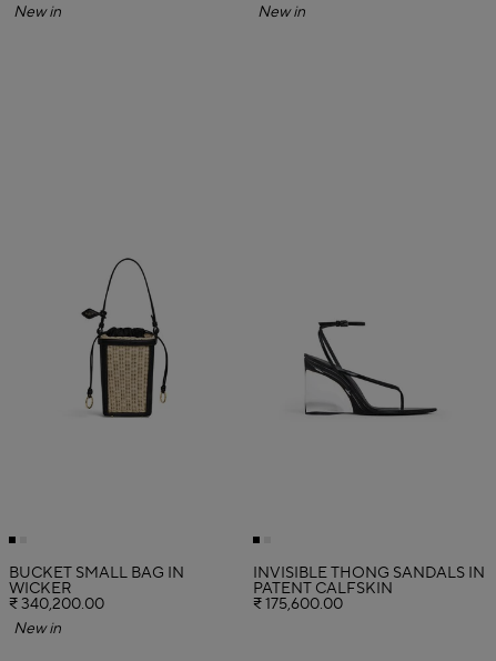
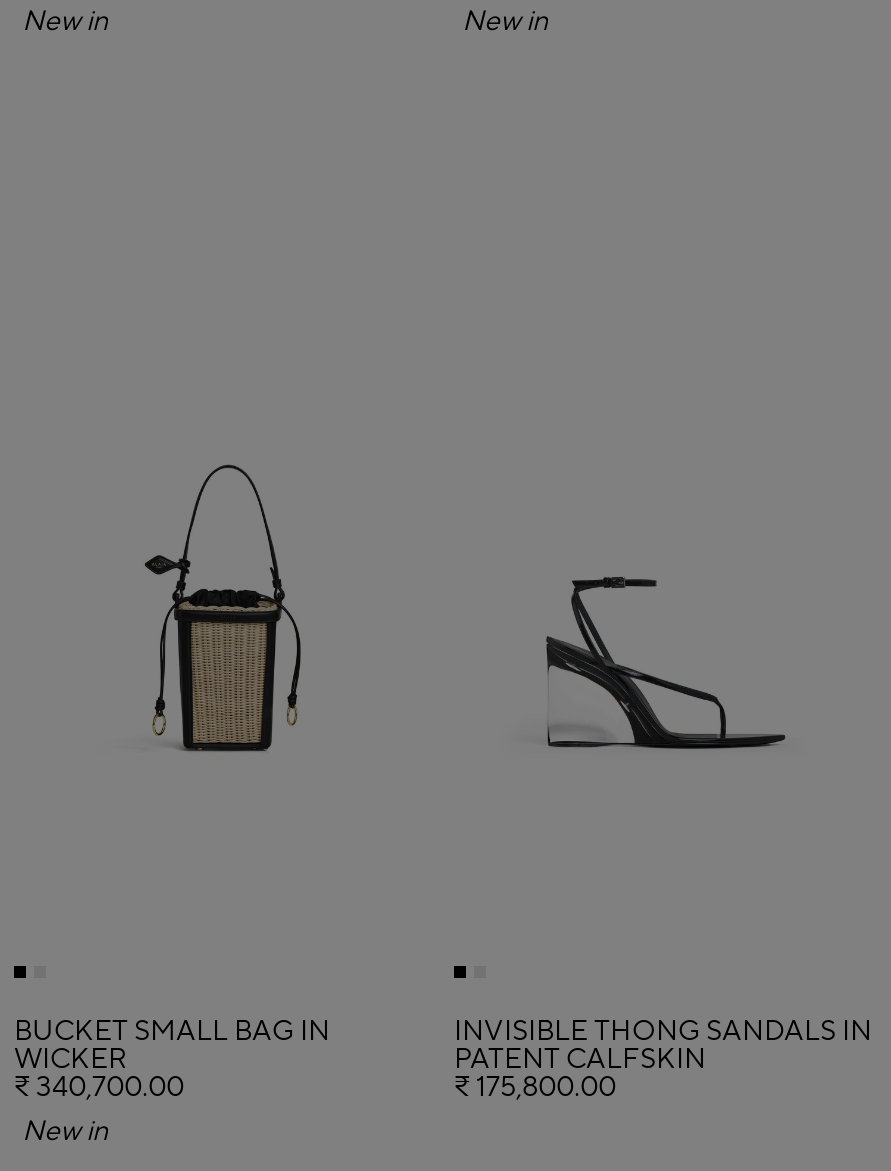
[9,595,104,615] ₹ 340,200.00 -> [14,1070,184,1106] ₹ 340,700.00
[253,595,343,615] ₹ 175,600.00 -> [454,1070,616,1106] ₹ 175,800.00

